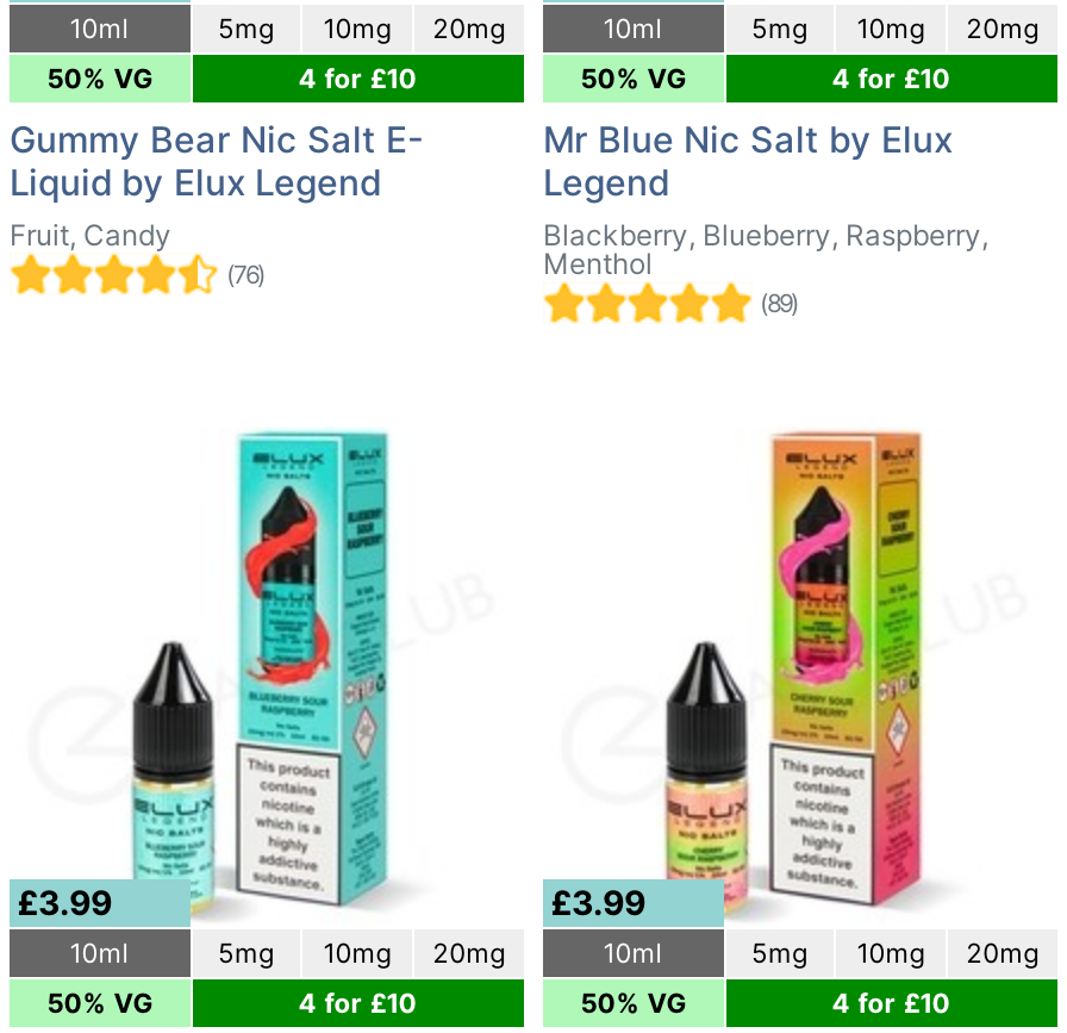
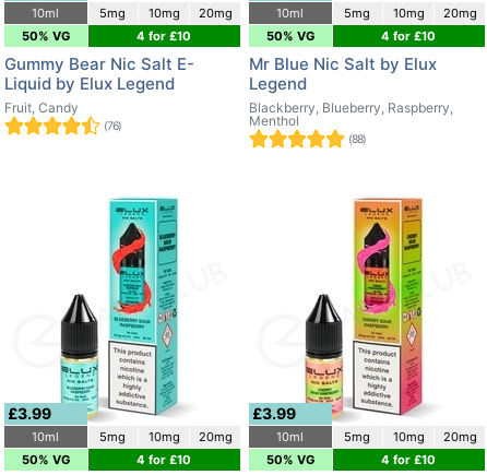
[760,287,798,318] (89) -> [348,132,366,146] (88)

